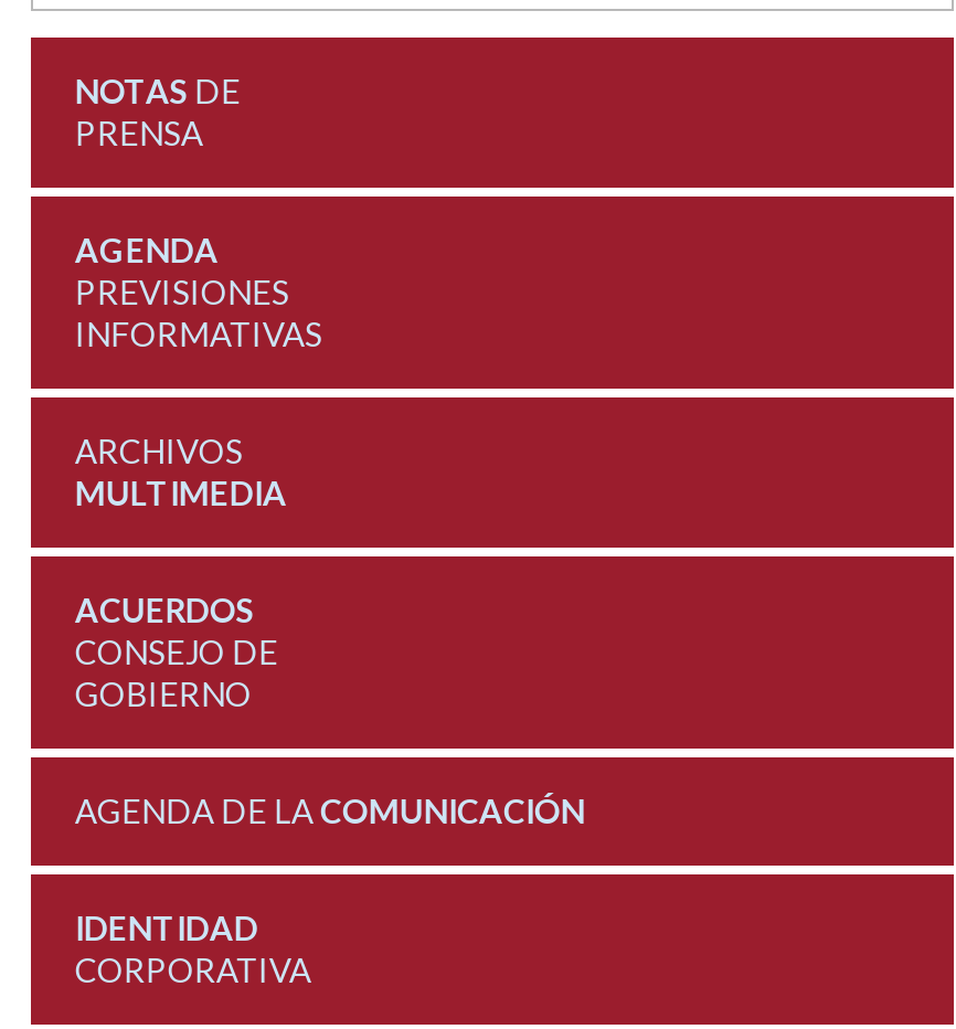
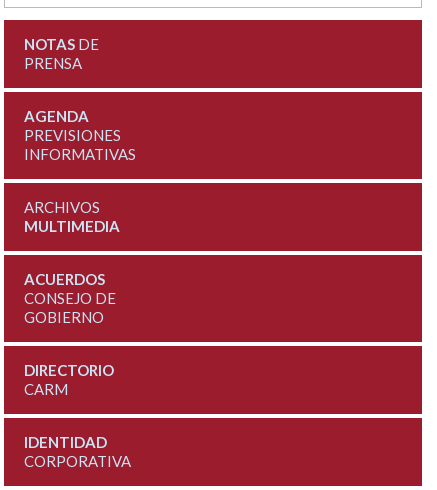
[75,790,585,830] AGENDA DE LA COMUNICACIÓN -> [24,361,114,398] DIRECTORIO | CARM

